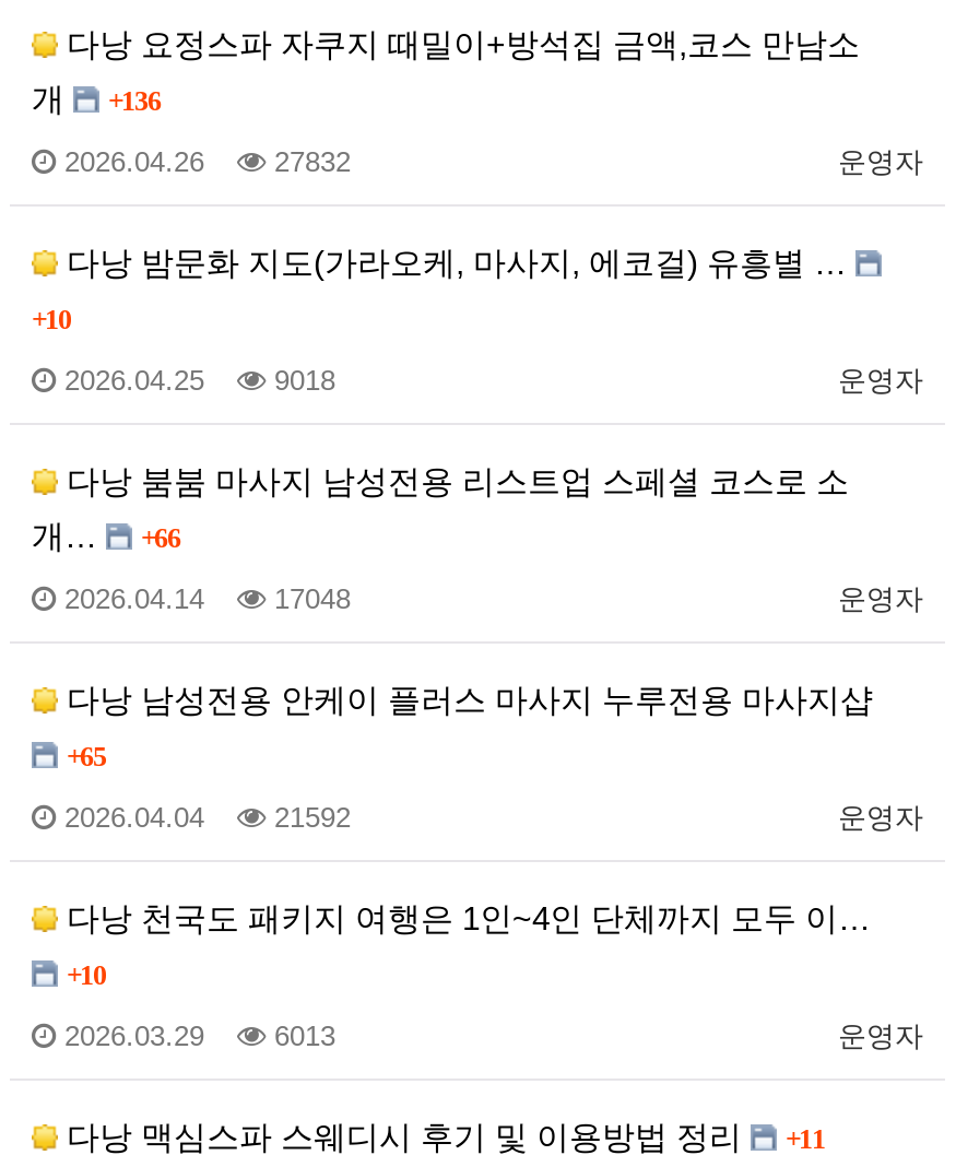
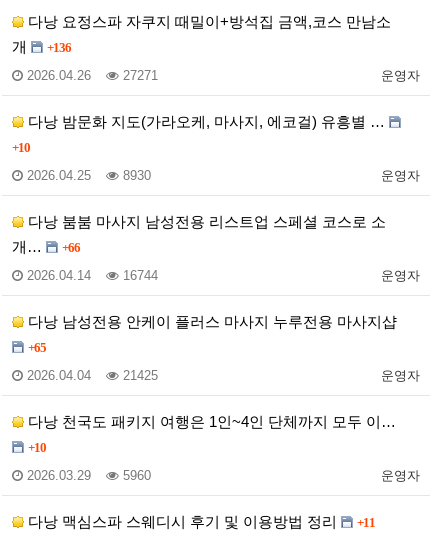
[274,145,351,178] 27832 -> [123,68,158,83] 27271
[274,364,335,396] 9018 -> [123,168,151,183] 8930
[274,582,351,615] 17048 -> [123,268,158,283] 16744
[274,801,351,834] 21592 -> [123,368,158,383] 21425
[274,1019,335,1052] 6013 -> [123,468,151,483] 5960

